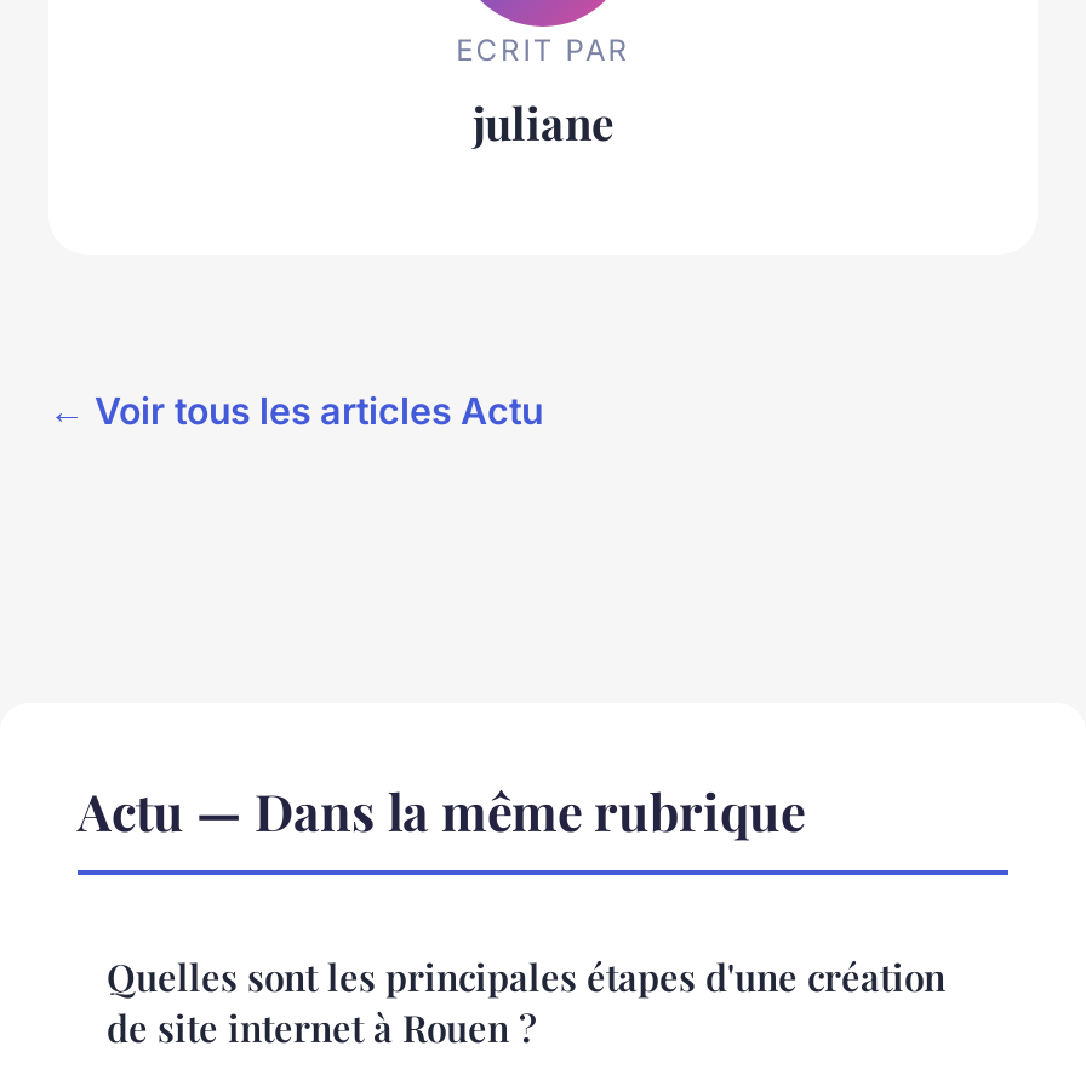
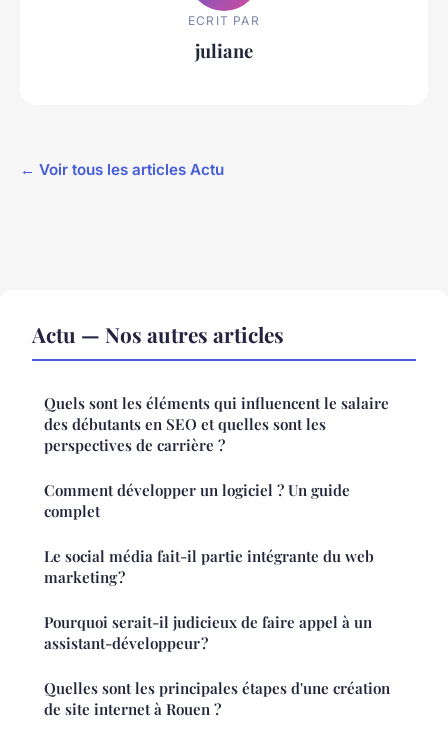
[78,774,805,842] Actu — Dans la même rubrique -> [32,319,389,652] Actu — Nos autres articles | Quels sont les éléments qui influencent le salaire | des débutants en SEO et quelles sont les | perspectives de carrière ? | Comment développer un logiciel ? Un guide | complet | Le social média fait-il partie intégrante du web | marketing ? | Pourquoi serait-il judicieux de faire appel à un | assistant-développeur ?

